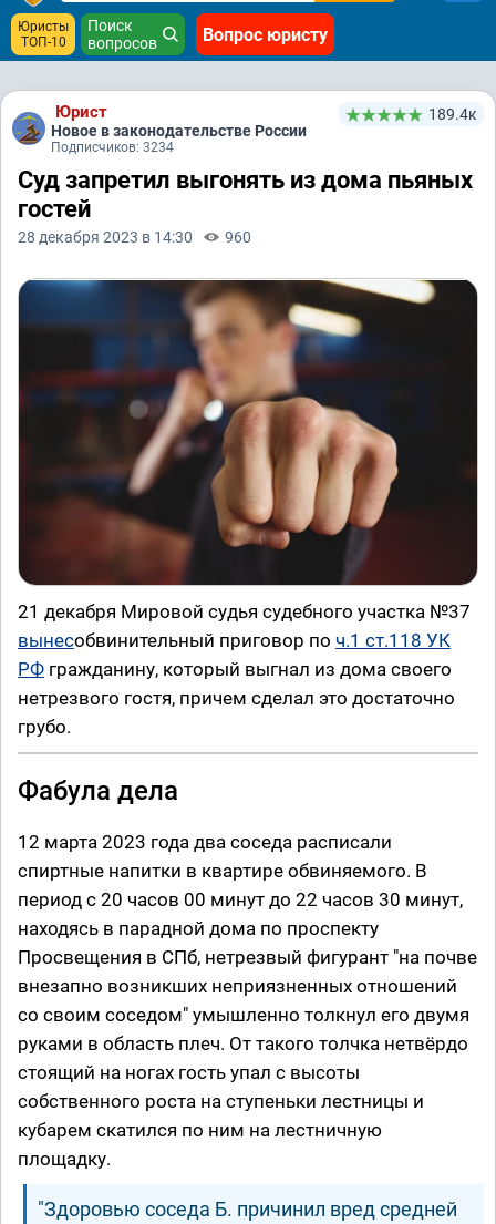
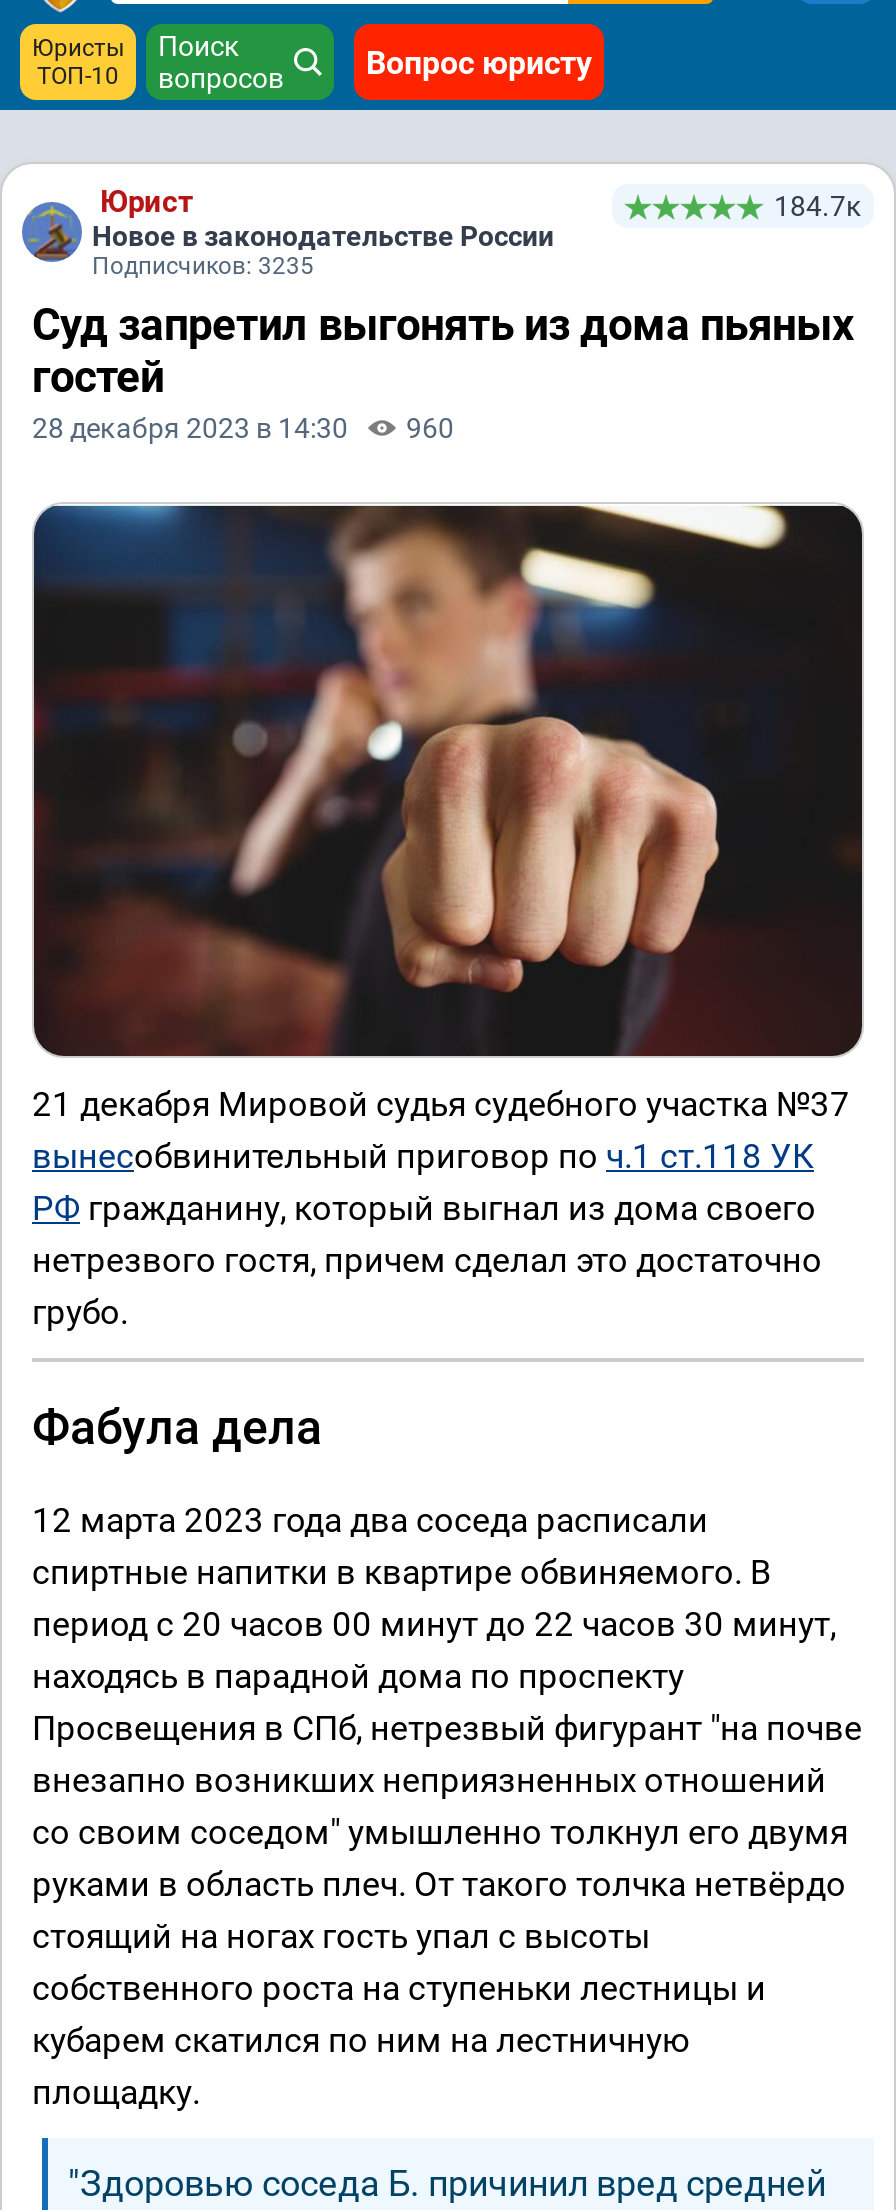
[428,105,477,123] 189.4к -> [774,190,862,222] 184.7к
[51,140,174,155] Подписчиков: 3234 -> [92,252,314,280] Подписчиков: 3235

